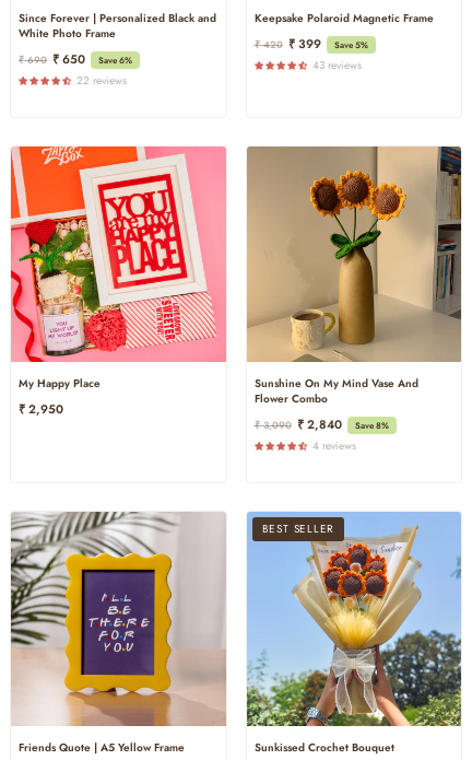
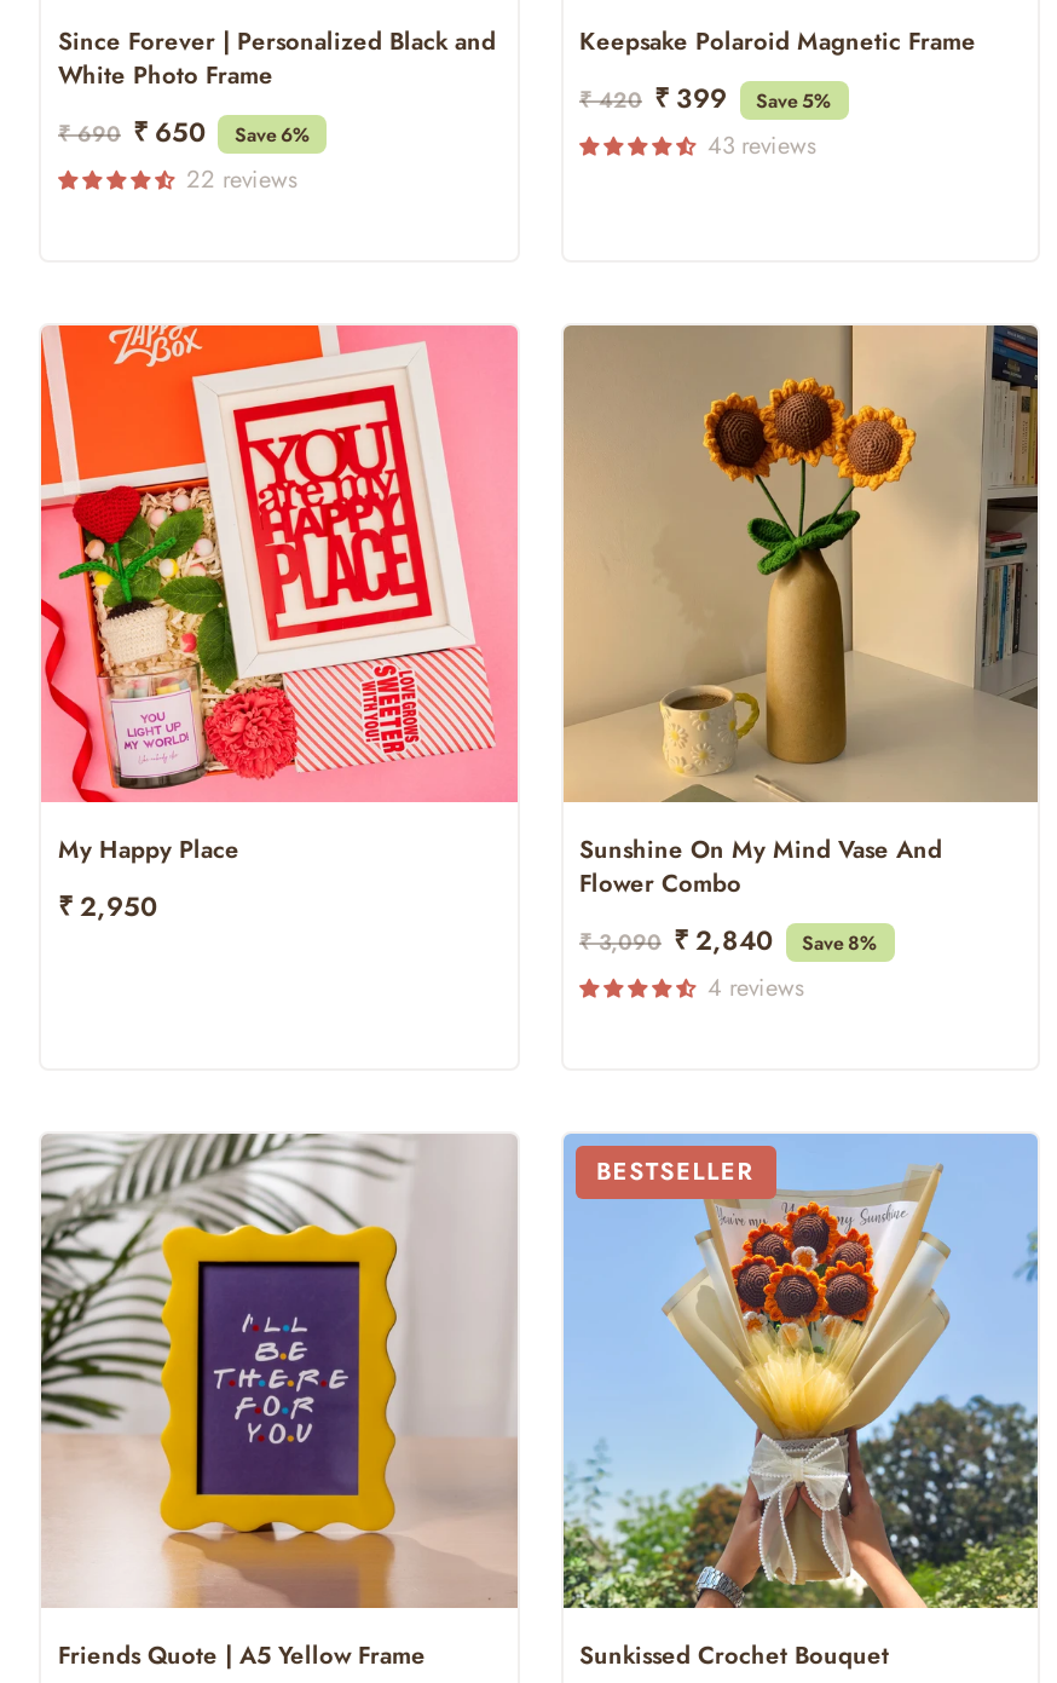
[262,520,335,536] BEST SELLER -> [596,1152,753,1188] BESTSELLER

